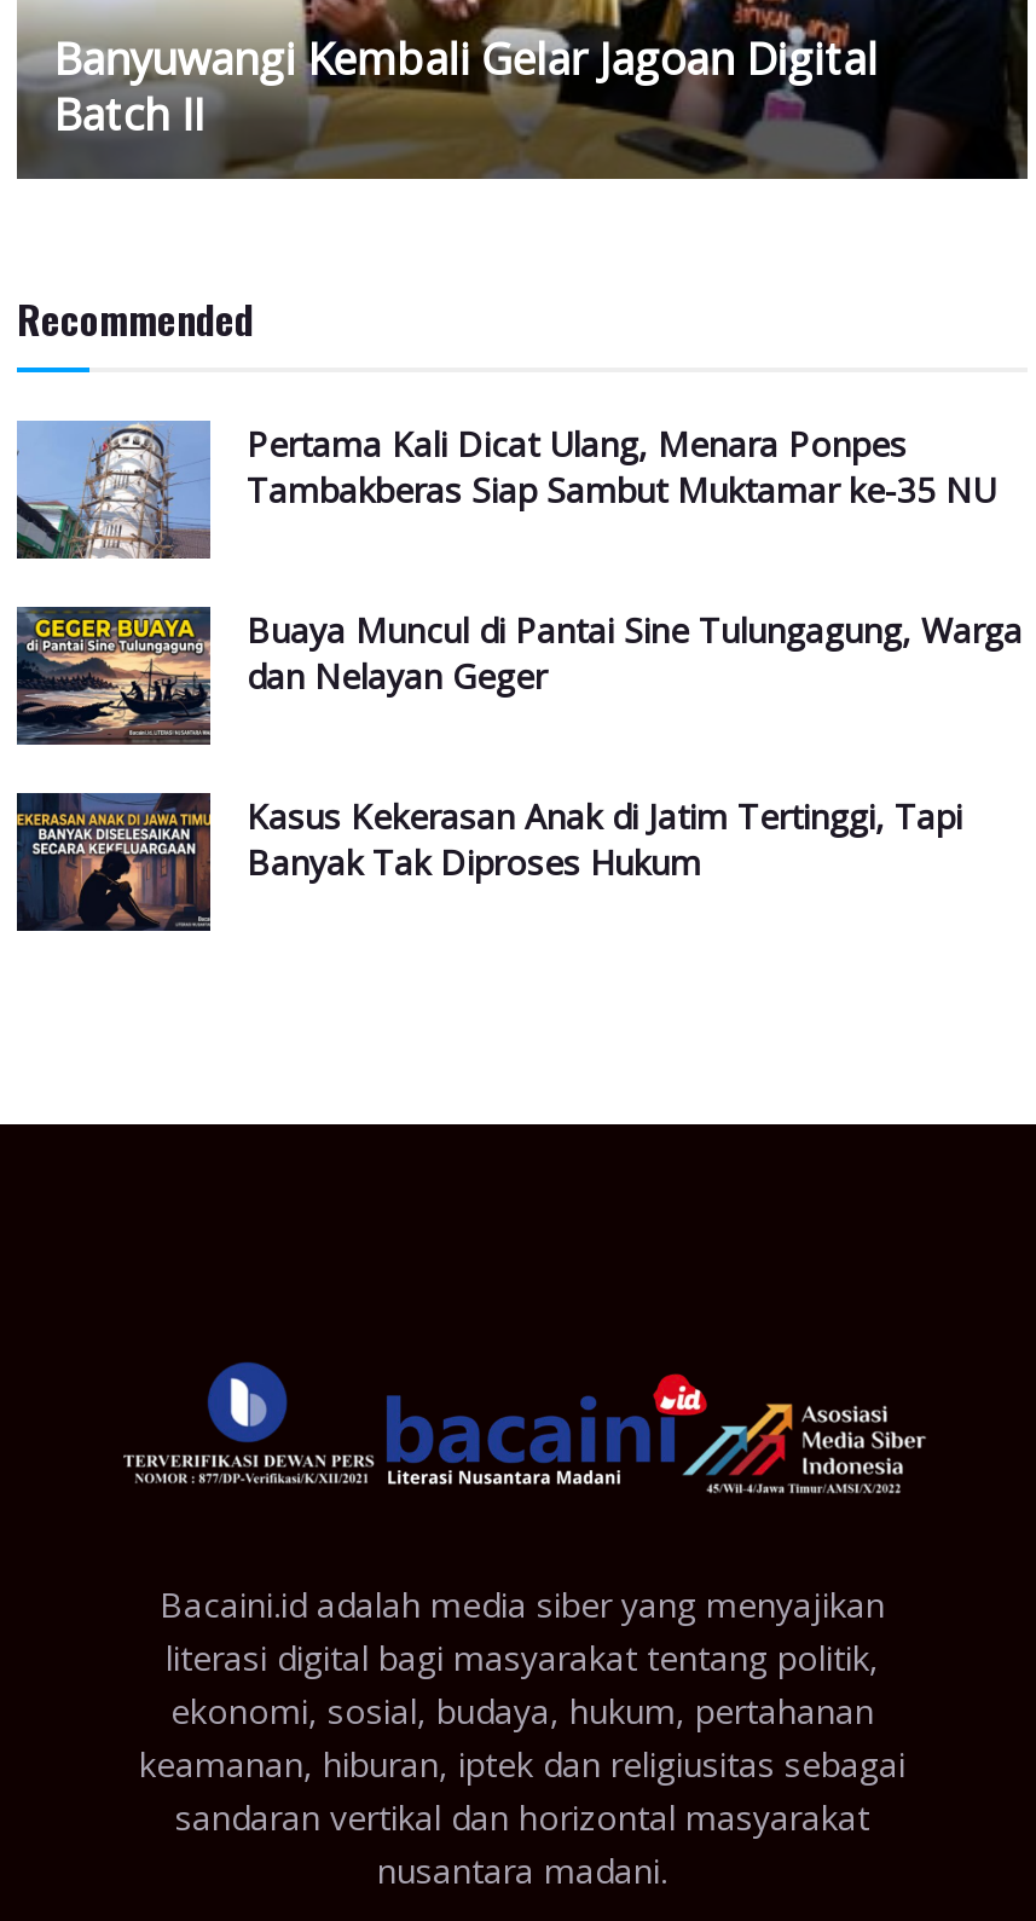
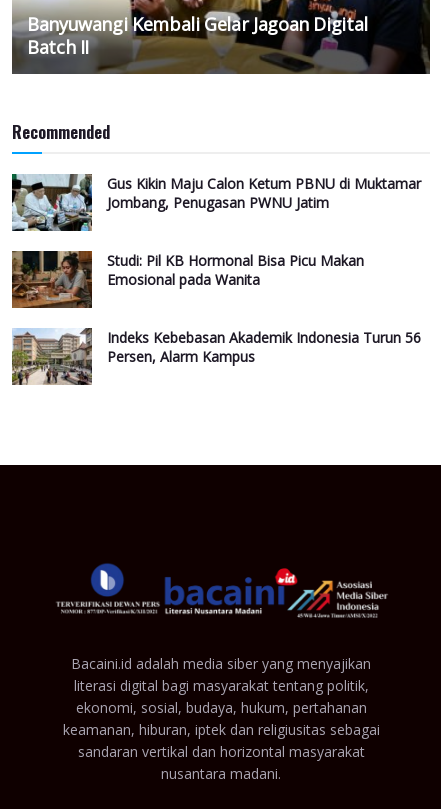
[15,420,996,561] [image] | Pertama Kali Dicat Ulang, Menara Ponpes | Tambakberas Siap Sambut Muktamar ke-35 NU -> [11,173,421,232] [image] | Gus Kikin Maju Calon Ketum PBNU di Muktamar | Jombang, Penugasan PWNU Jatim
[17,607,1023,745] [image] | Buaya Muncul di Pantai Sine Tulungagung, Warga | dan Nelayan Geger -> [12,251,364,308] [image] | Studi: Pil KB Hormonal Bisa Picu Makan | Emosional pada Wanita
[15,791,962,933] [image] | Kasus Kekerasan Anak di Jatim Tertinggi, Tapi | Banyak Tak Diproses Hukum -> [11,328,421,386] [image] | Indeks Kebebasan Akademik Indonesia Turun 56 | Persen, Alarm Kampus

